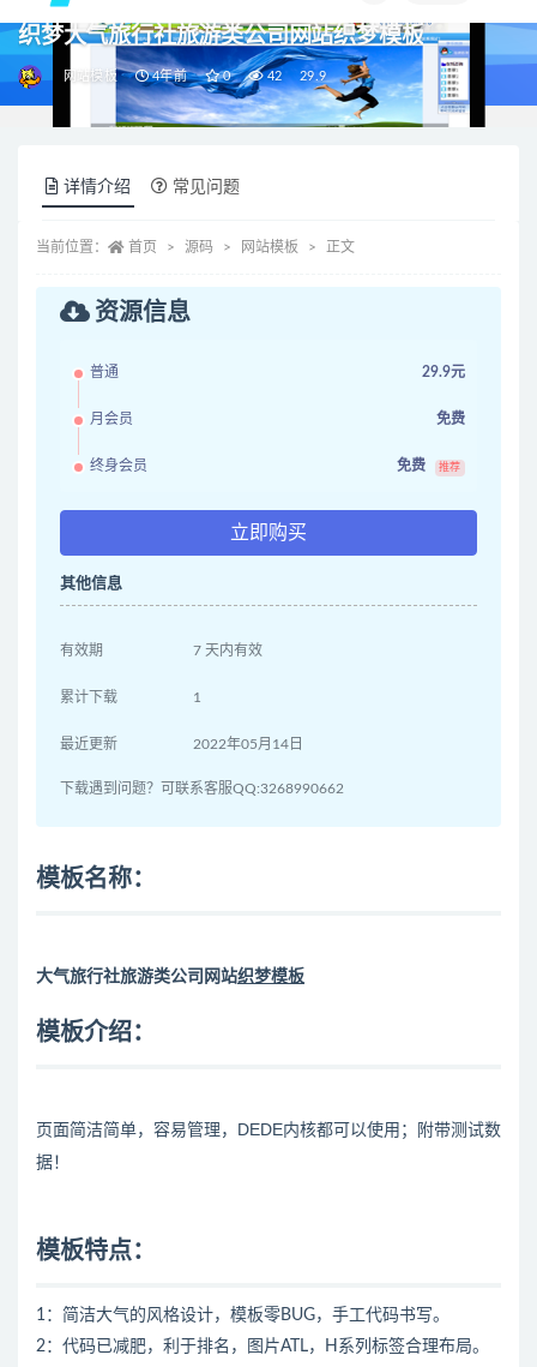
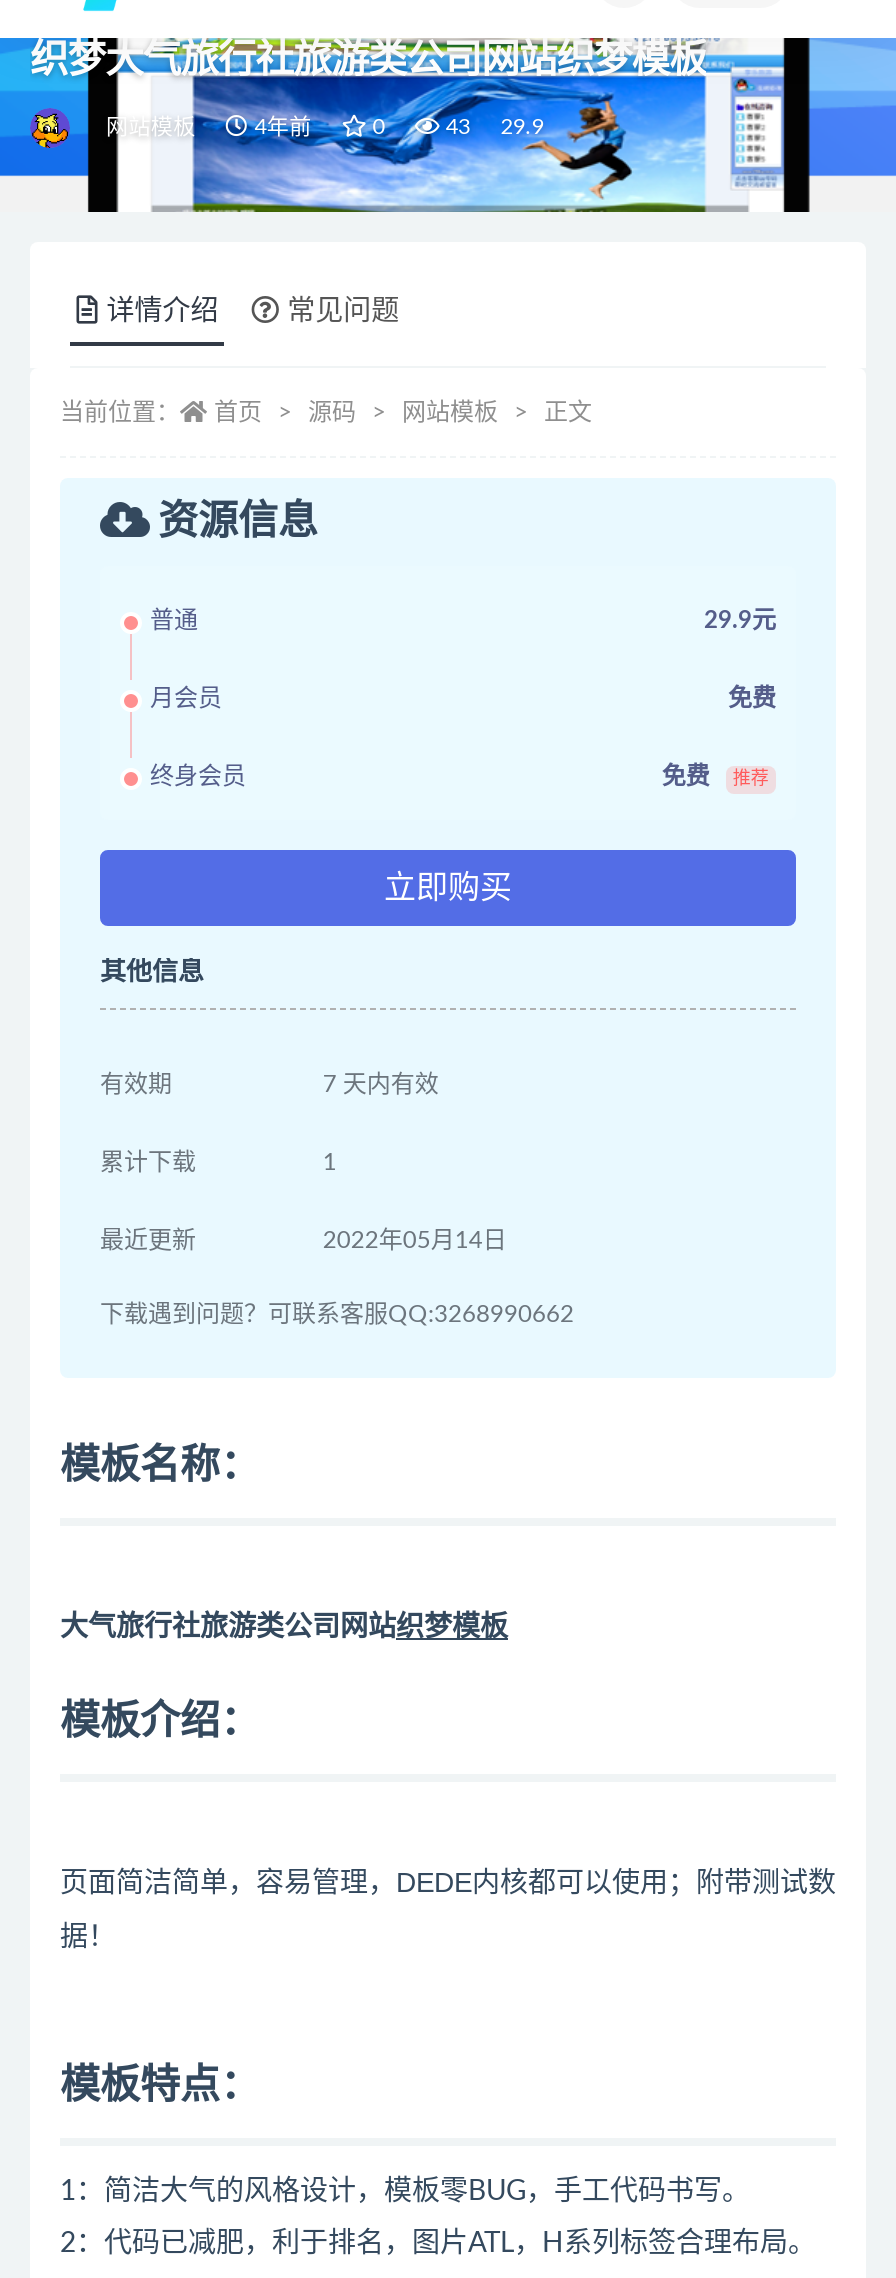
[263,70,326,83] 42 29.9 -> [439,116,544,138] 43 29.9

